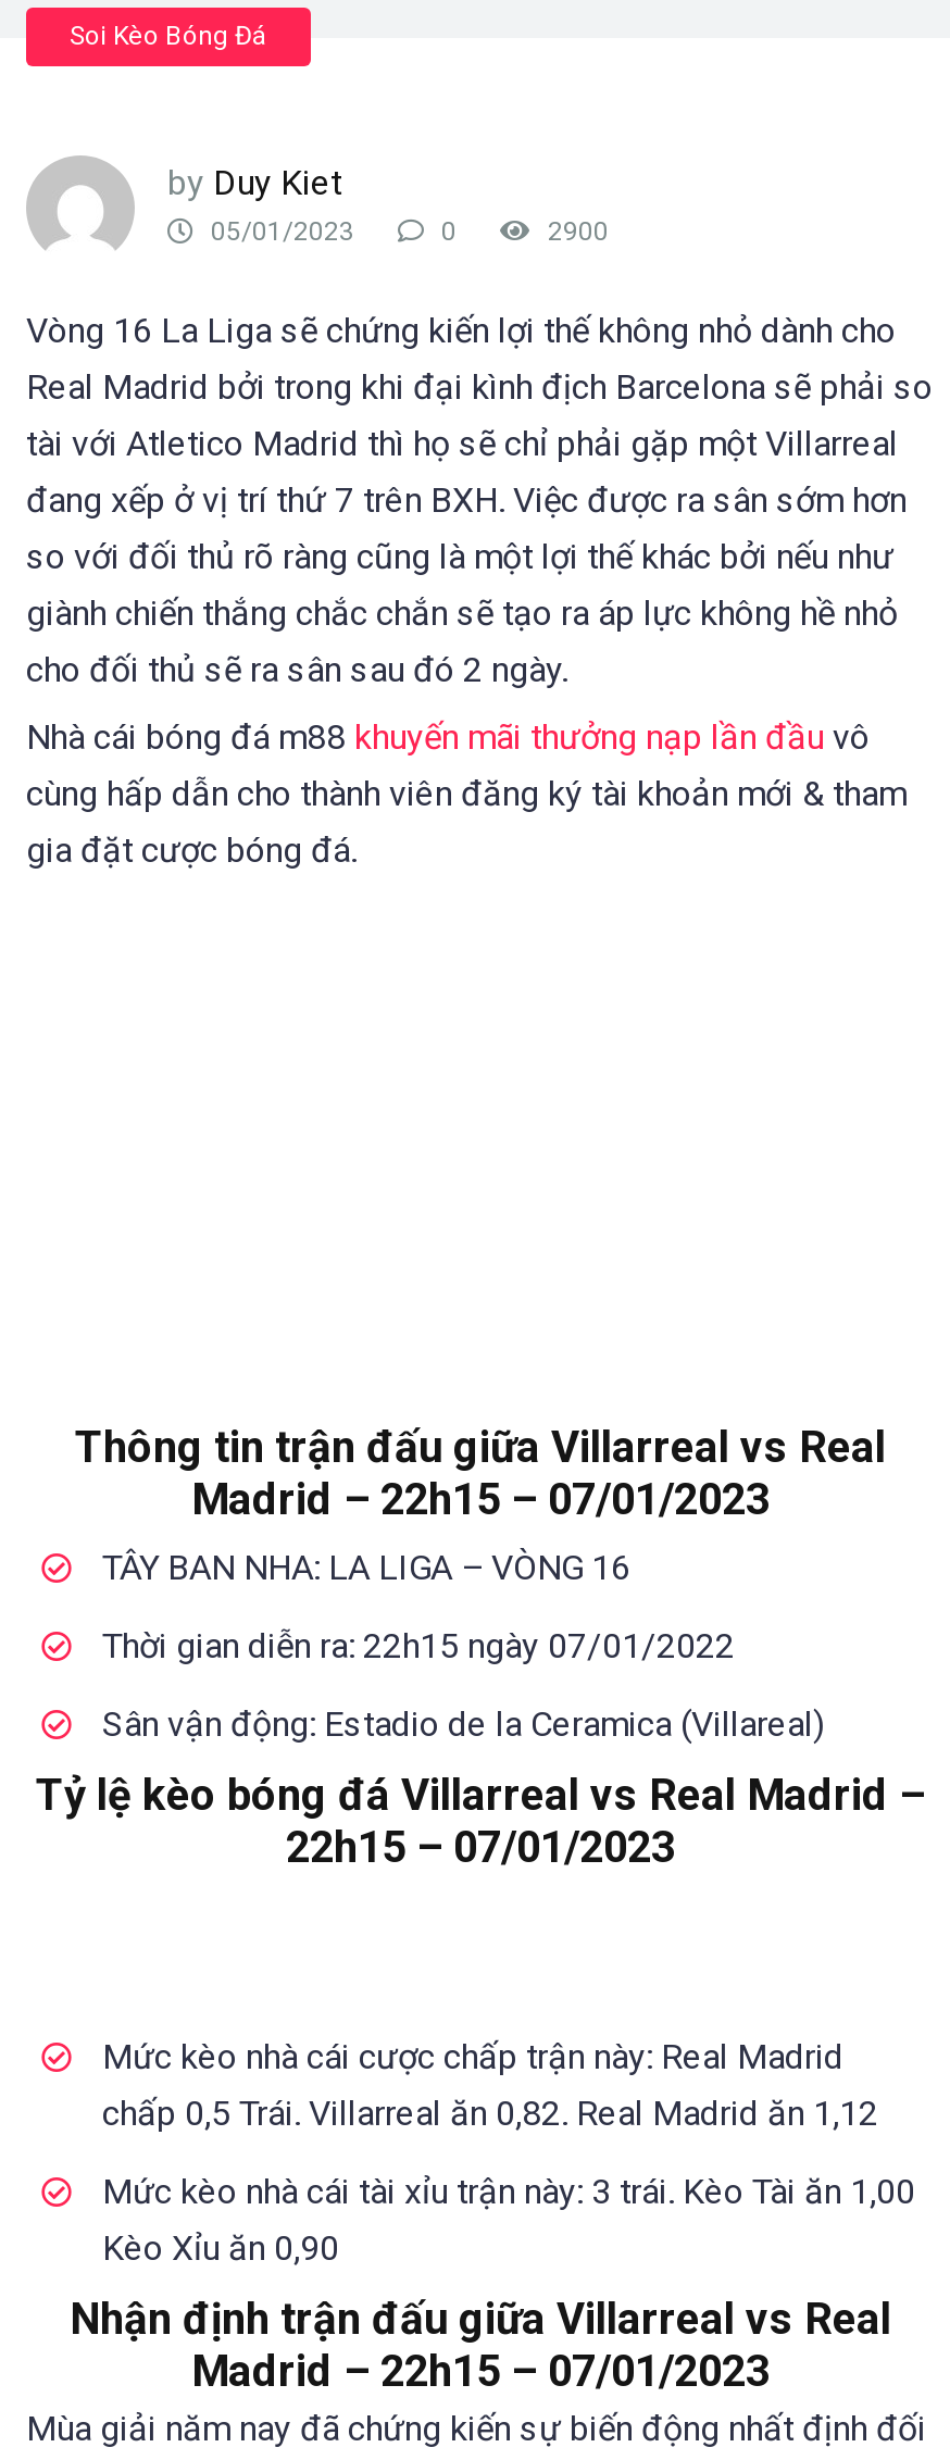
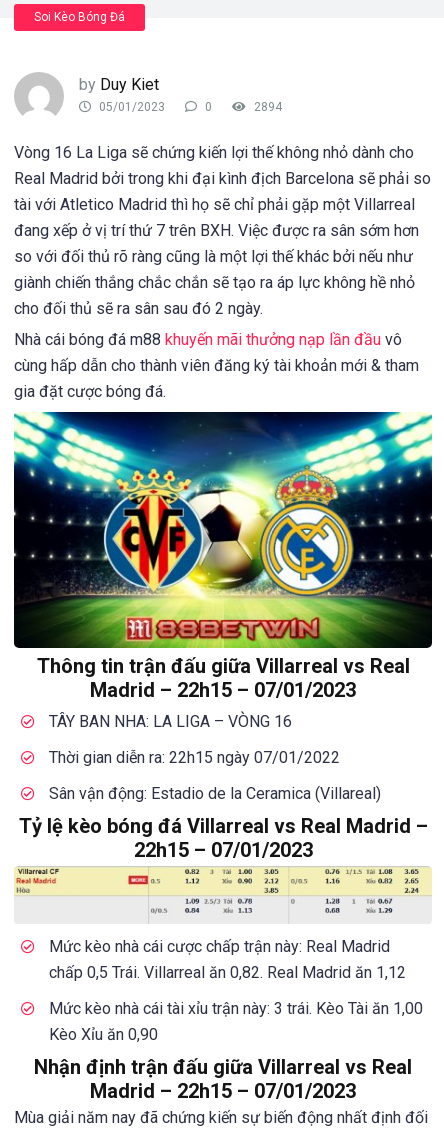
[541,216,609,247] 2900 -> [251,100,282,114] 2894
none -> [13,411,433,649] [image]
none -> [14,866,432,922] [image]

